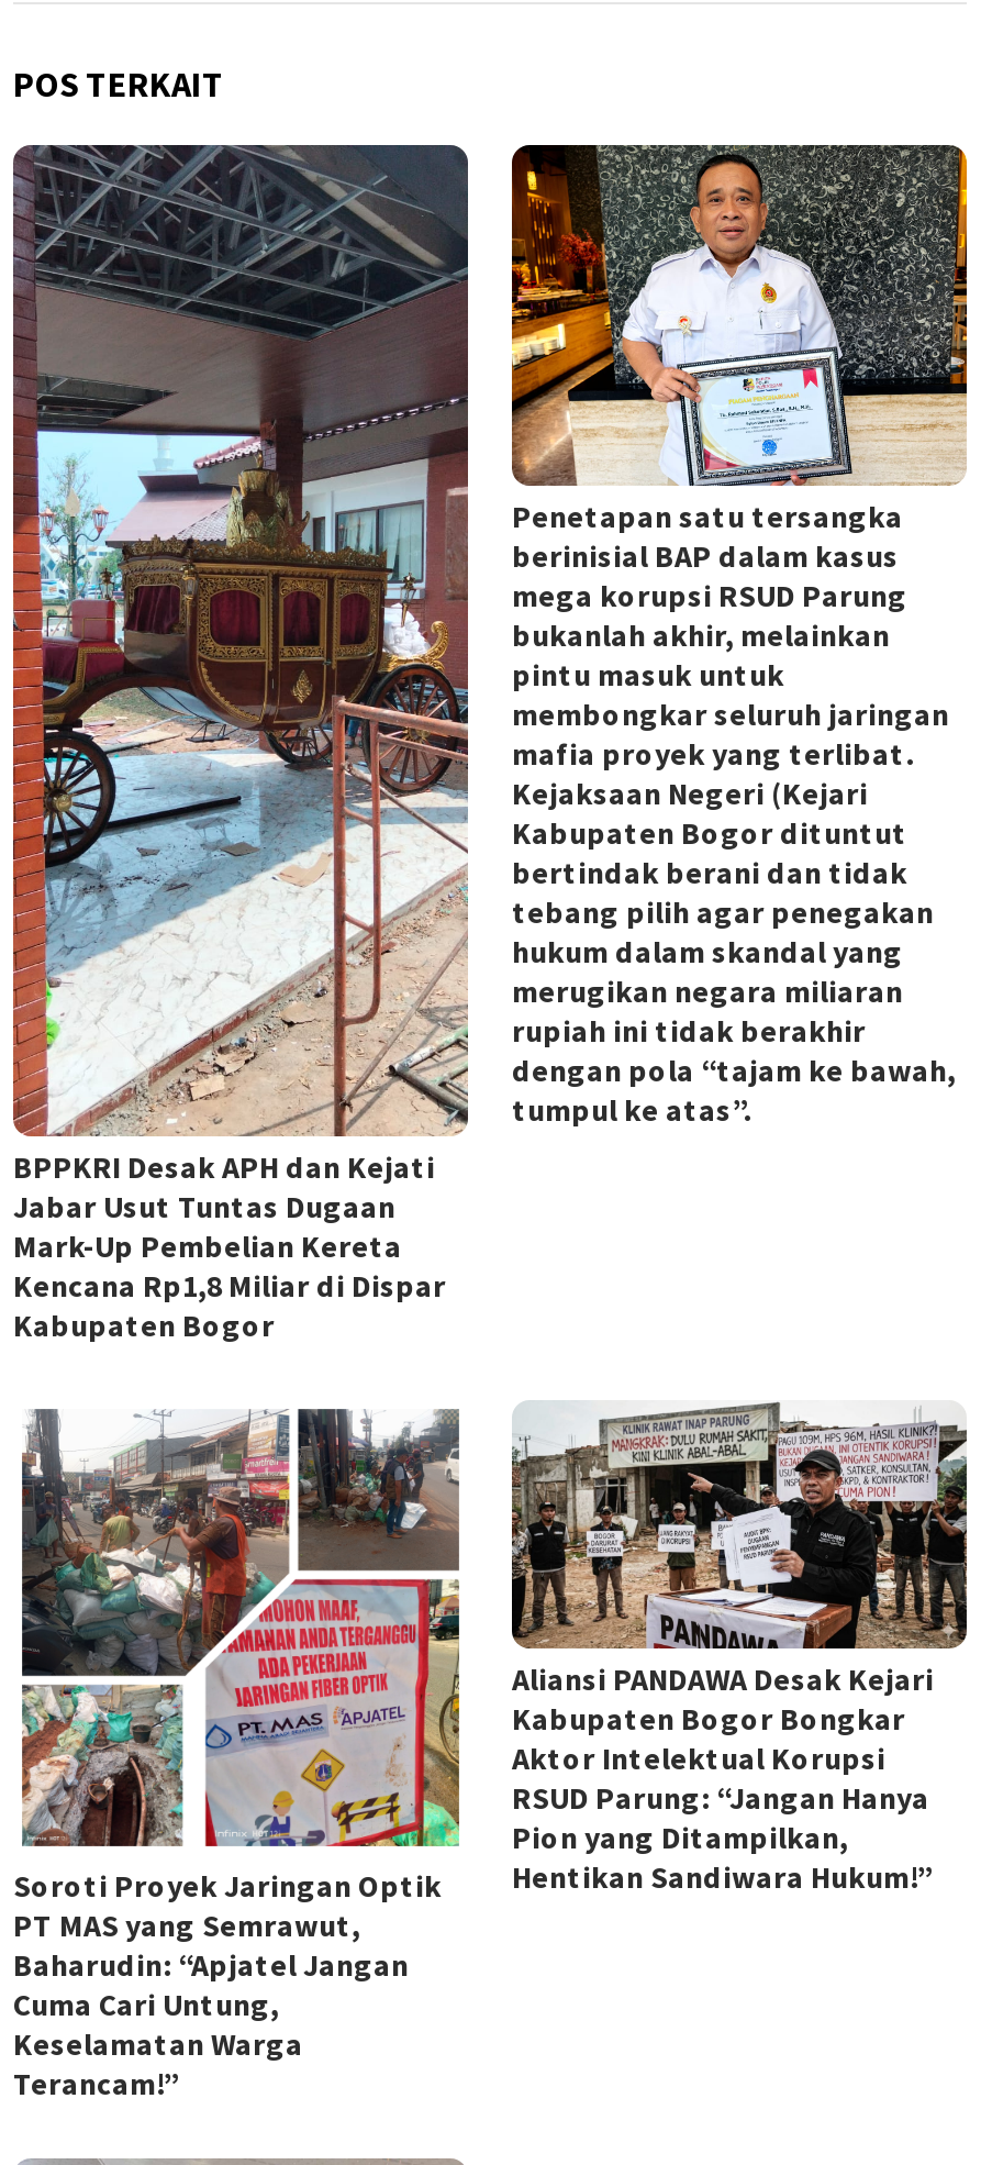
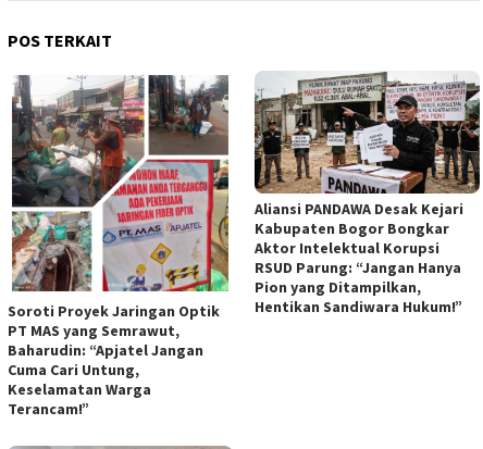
[11,143,470,1346] [image] | BPPKRI Desak APH dan Kejati | Jabar Usut Tuntas Dugaan | Mark-Up Pembelian Kereta | Kencana Rp1,8 Miliar di Dispar | Kabupaten Bogor -> none
[510,143,969,1129] [image] | Penetapan satu tersangka | berinisial BAP dalam kasus | mega korupsi RSUD Parung | bukanlah akhir, melainkan | pintu masuk untuk | membongkar seluruh jaringan | mafia proyek yang terlibat. | Kejaksaan Negeri (Kejari | Kabupaten Bogor dituntut | bertindak berani dan tidak | tebang pilih agar penegakan | hukum dalam skandal yang | merugikan negara miliaran | rupiah ini tidak berakhir | dengan pola “tajam ke bawah, | tumpul ke atas”. -> none

